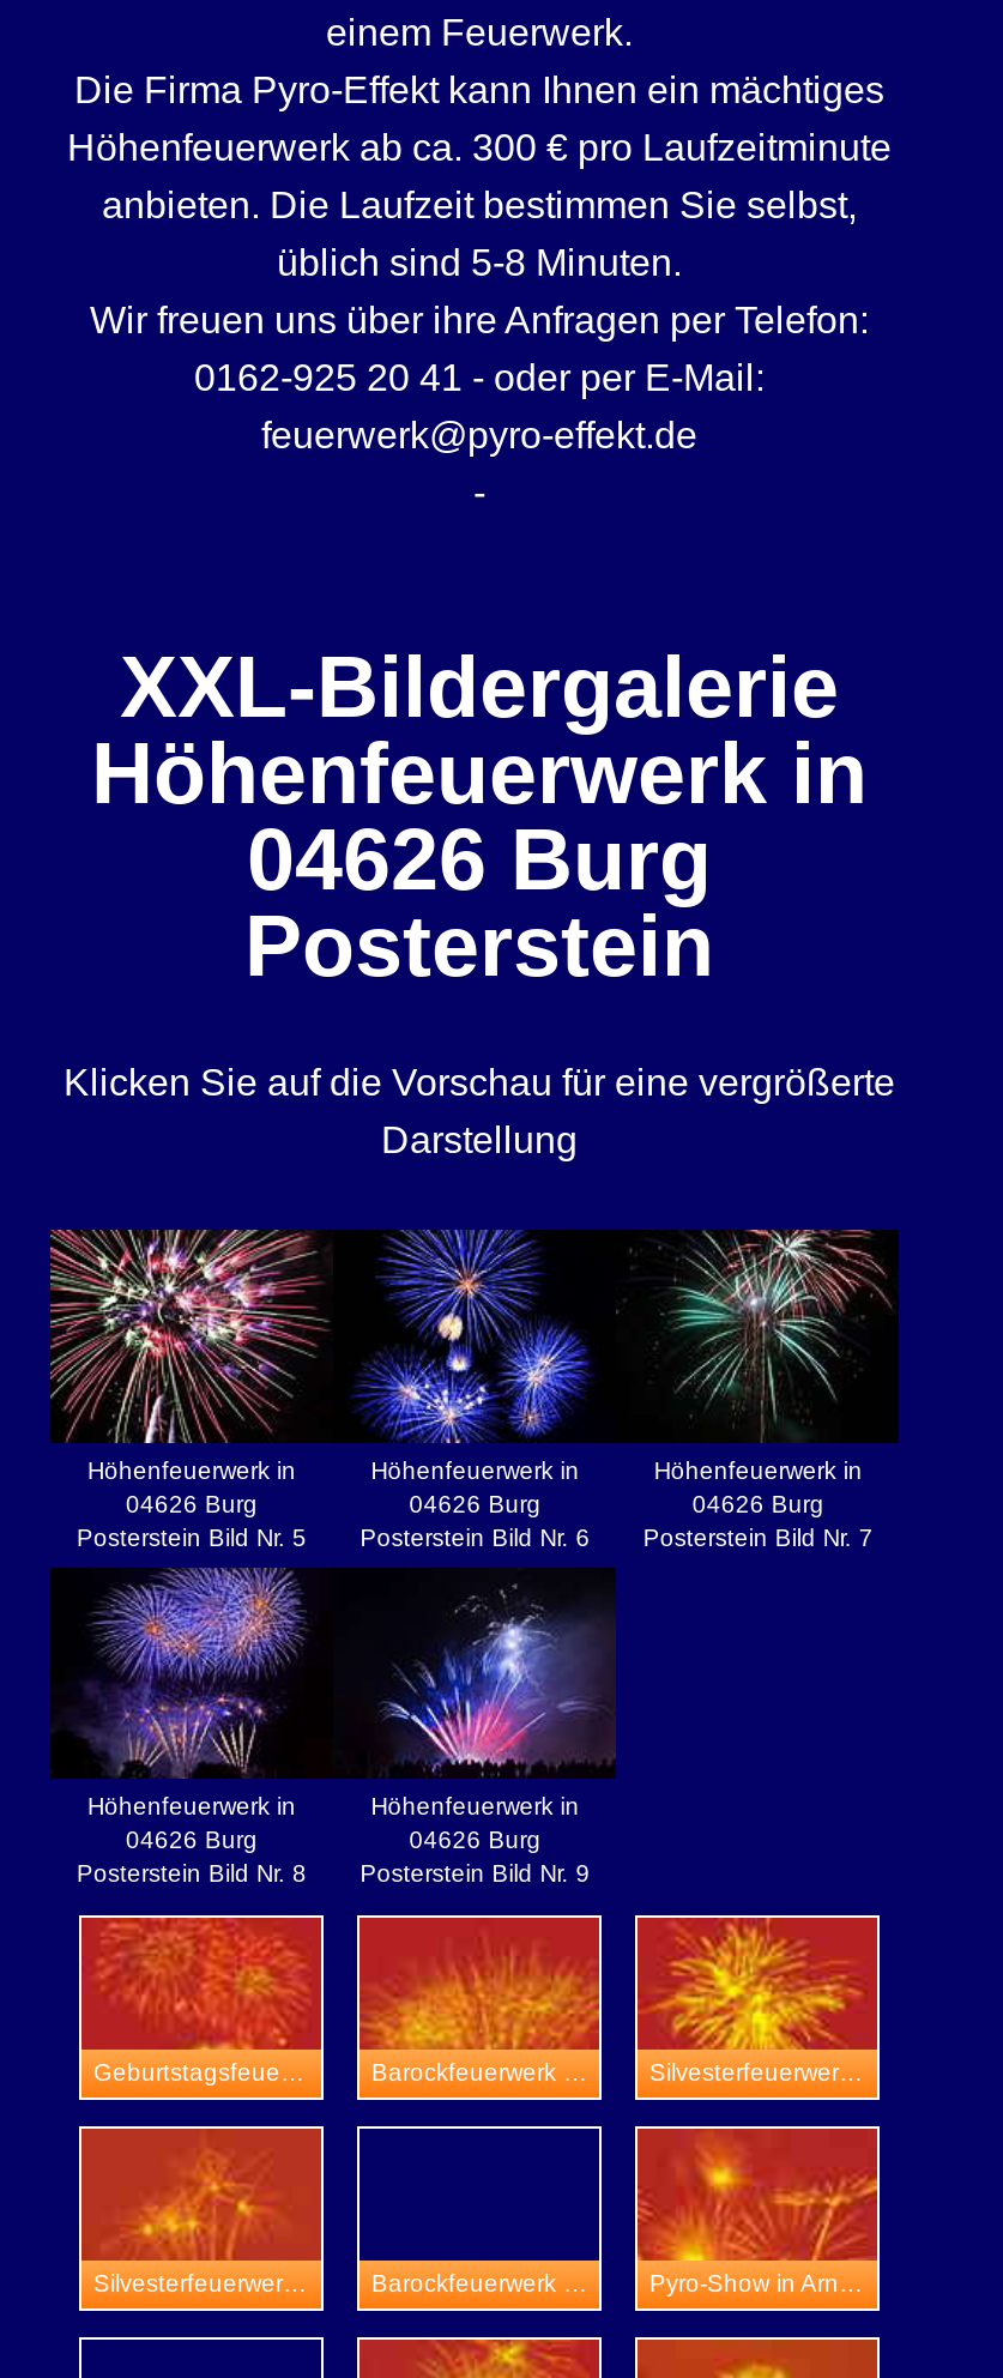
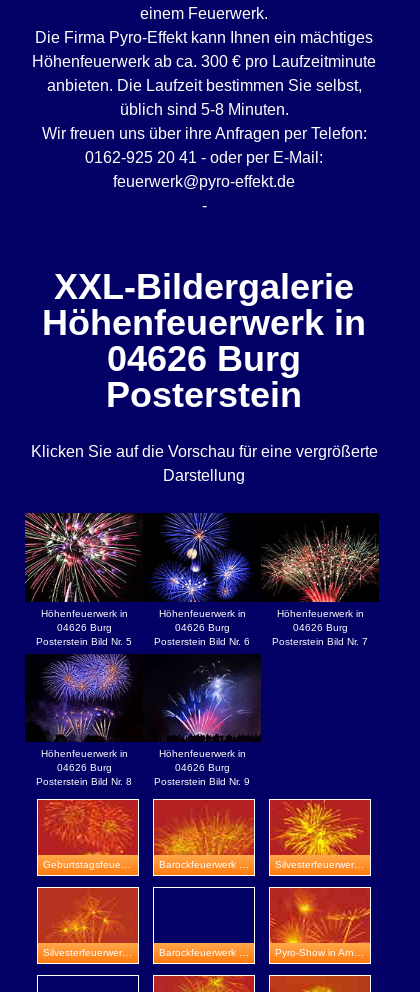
[621,1227,899,1443] [image] -> [261,512,380,603] [image]

